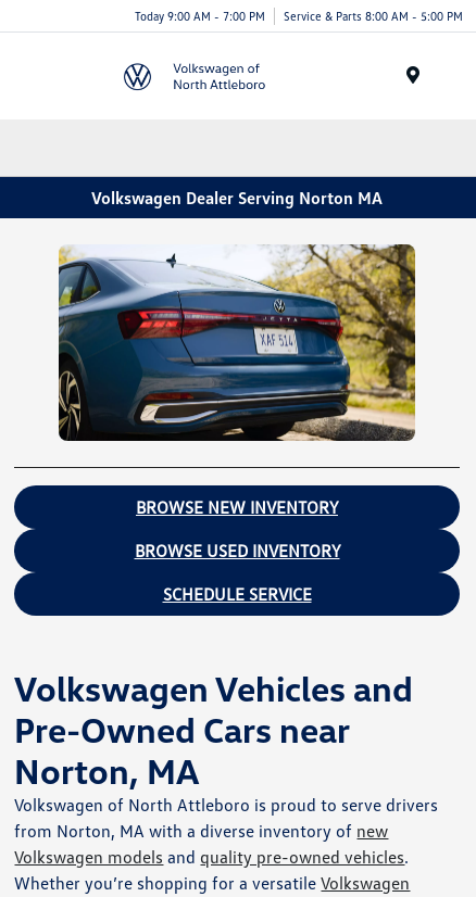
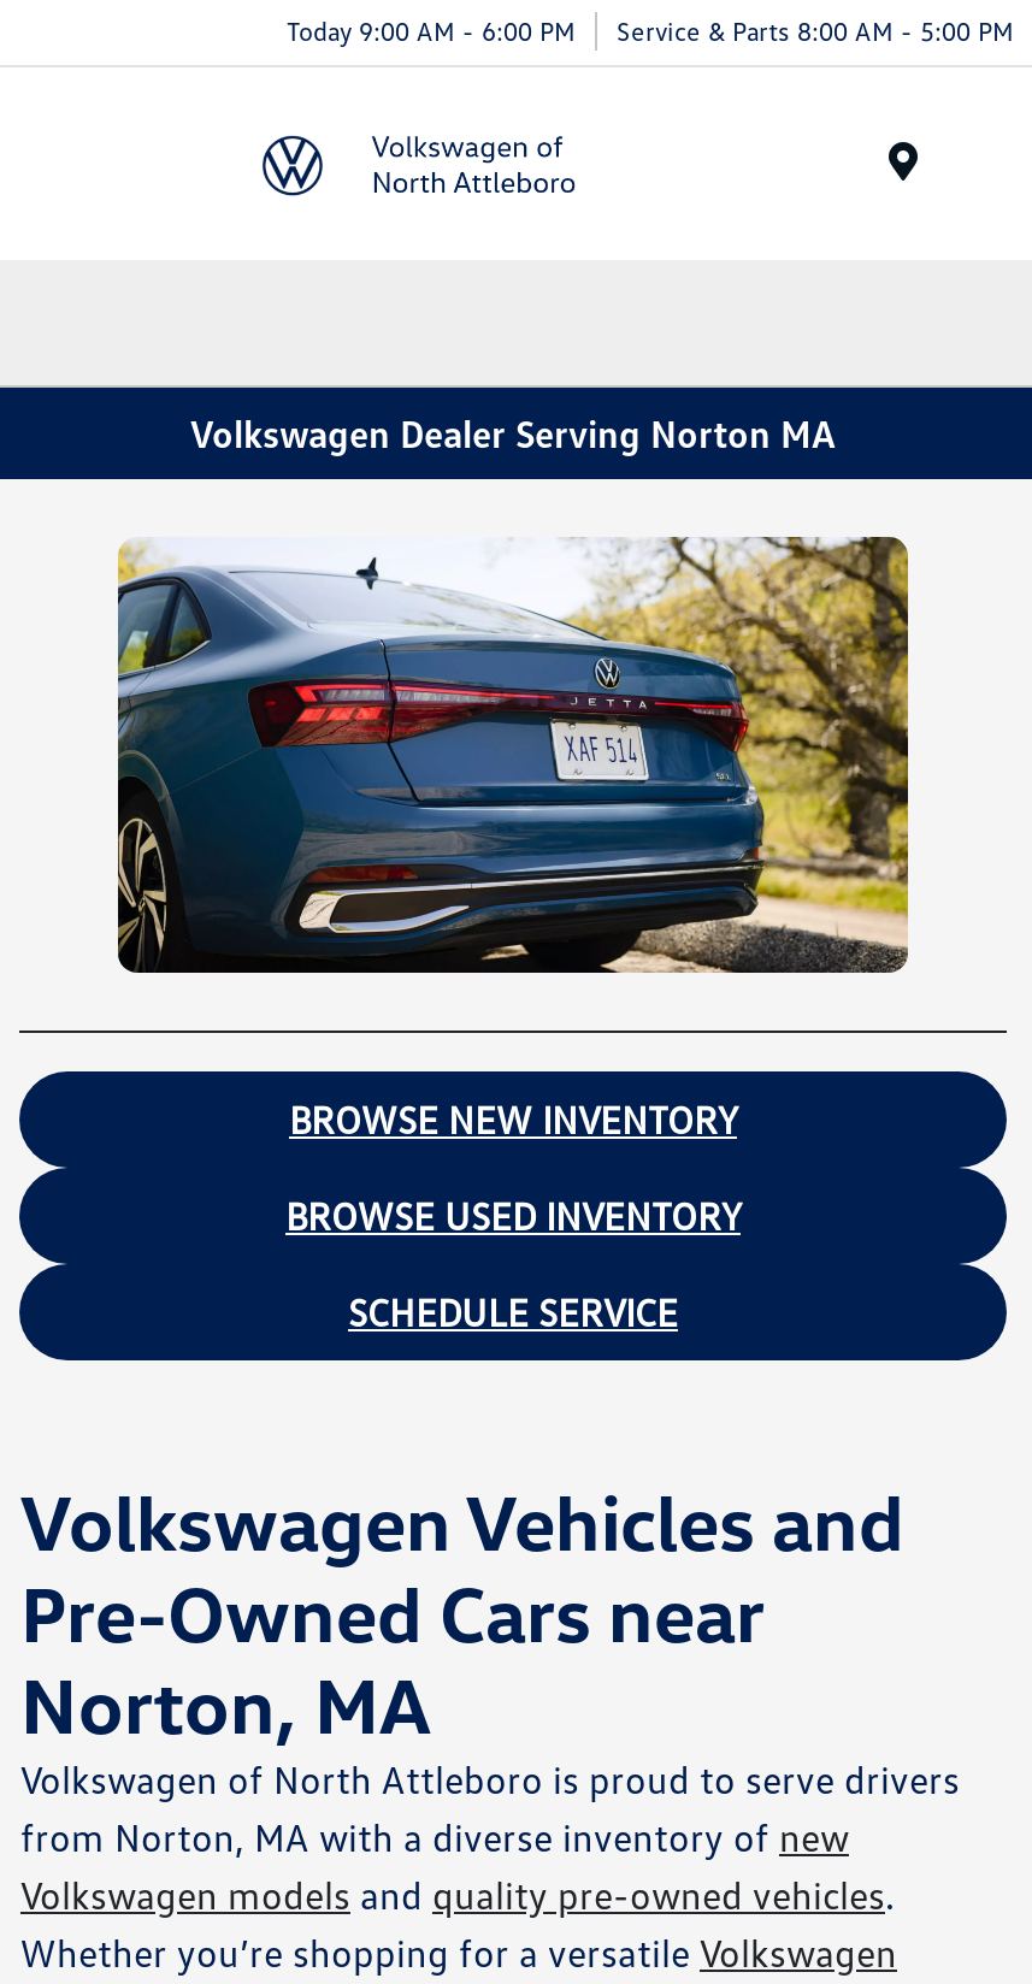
[135,8,463,22] Today 9:00 AM - 7:00 PM Service & Parts 8:00 AM - 5:00 PM -> [287,13,1014,45] Today 9:00 AM - 6:00 PM Service & Parts 8:00 AM - 5:00 PM

